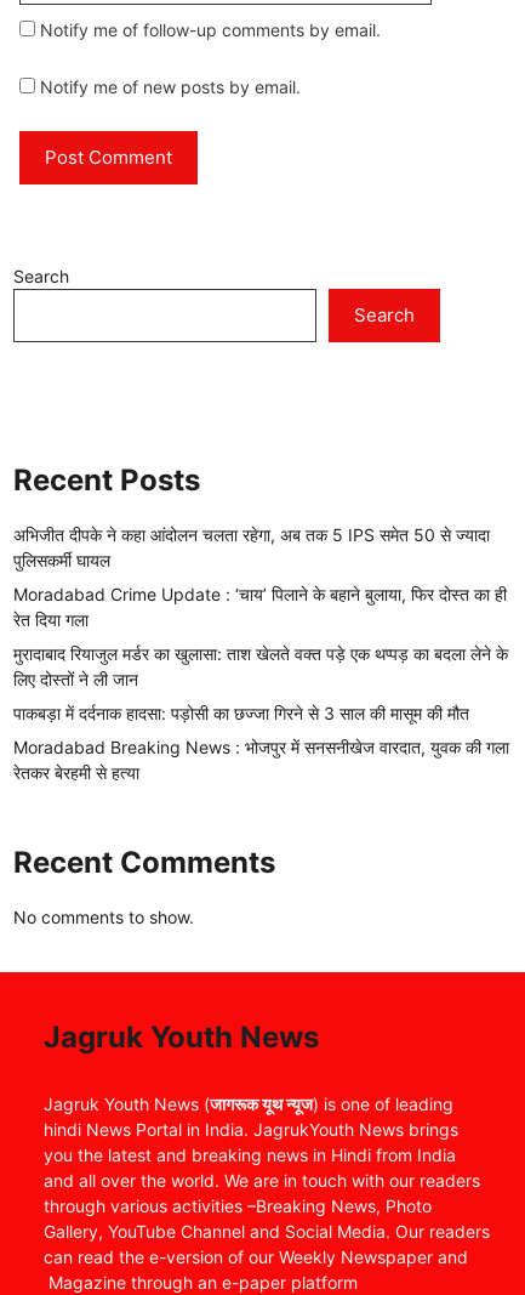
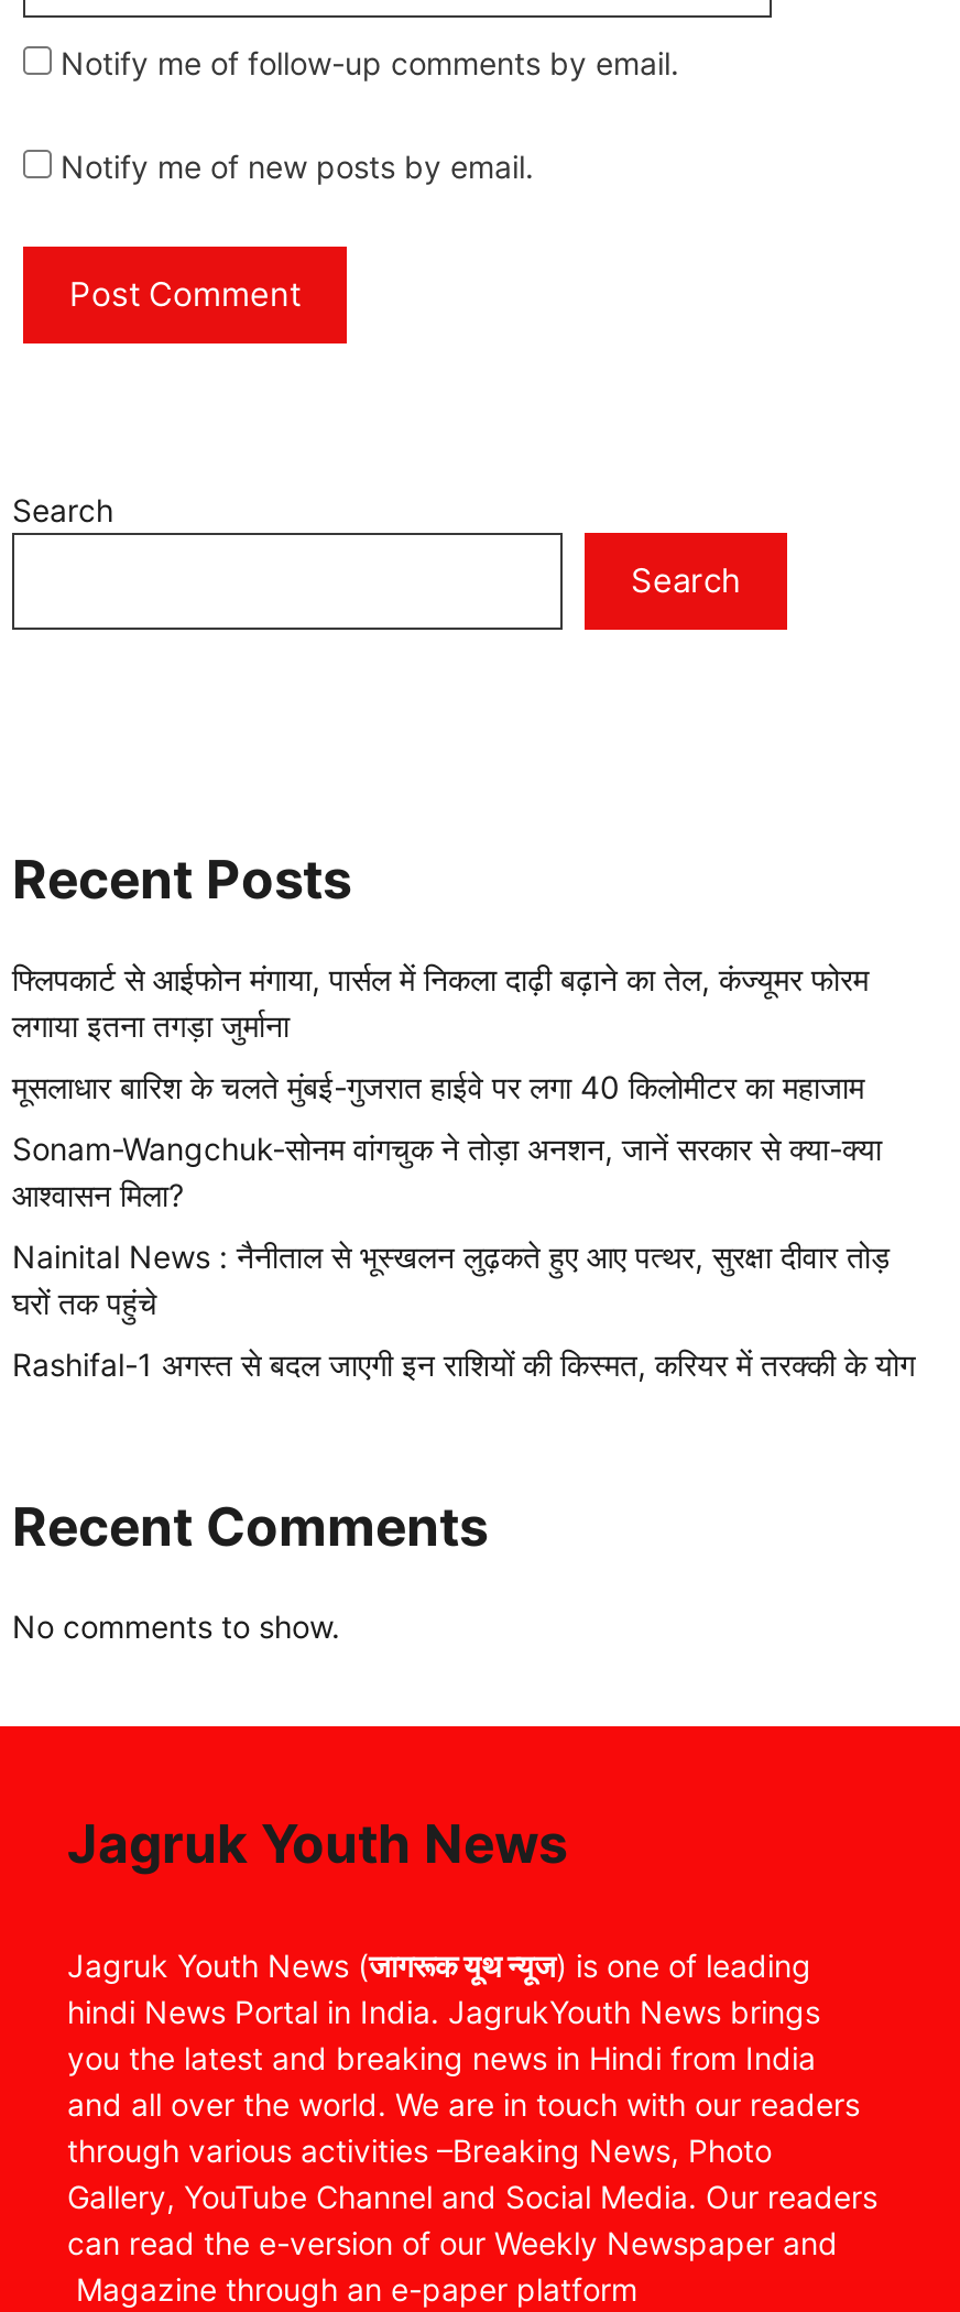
[13,524,490,570] अभिजीत दीपके ने कहा आंदोलन चलता रहेगा, अब तक 5 IPS समेत 50 से ज्यादा | पुलिसकर्मी घायल -> [12,960,869,1043] फ्लिपकार्ट से आईफोन मंगाया, पार्सल में निकला दाढ़ी बढ़ाने का तेल, कंज्यूमर फोरम | लगाया इतना तगड़ा जुर्माना
[13,584,507,630] Moradabad Crime Update : ‘चाय’ पिलाने के बहाने बुलाया, फिर दोस्त का ही | रेत दिया गला -> [12,1067,864,1105] मूसलाधार बारिश के चलते मुंबई-गुजरात हाईवे पर लगा 40 किलोमीटर का महाजाम
[13,643,508,689] मुरादाबाद रियाजुल मर्डर का खुलासा: ताश खेलते वक्त पड़े एक थप्पड़ का बदला लेने के | लिए दोस्तों ने ली जान -> [12,1129,882,1213] Sonam-Wangchuk-सोनम वांगचुक ने तोड़ा अनशन, जानें सरकार से क्या-क्या | आश्वासन मिला?
[13,702,469,723] पाकबड़ा में दर्दनाक हादसा: पड़ोसी का छज्जा गिरने से 3 साल की मासूम की मौत -> [12,1237,891,1321] Nainital News : नैनीताल से भूस्खलन लुढ़कते हुए आए पत्थर, सुरक्षा दीवार तोड़ | घरों तक पहुंचे
[13,736,509,783] Moradabad Breaking News : भोजपुर में सनसनीखेज वारदात, युवक की गला | रेतकर बेरहमी से हत्या -> [12,1345,915,1382] Rashifal-1 अगस्त से बदल जाएगी इन राशियों की किस्मत, करियर में तरक्की के योग

